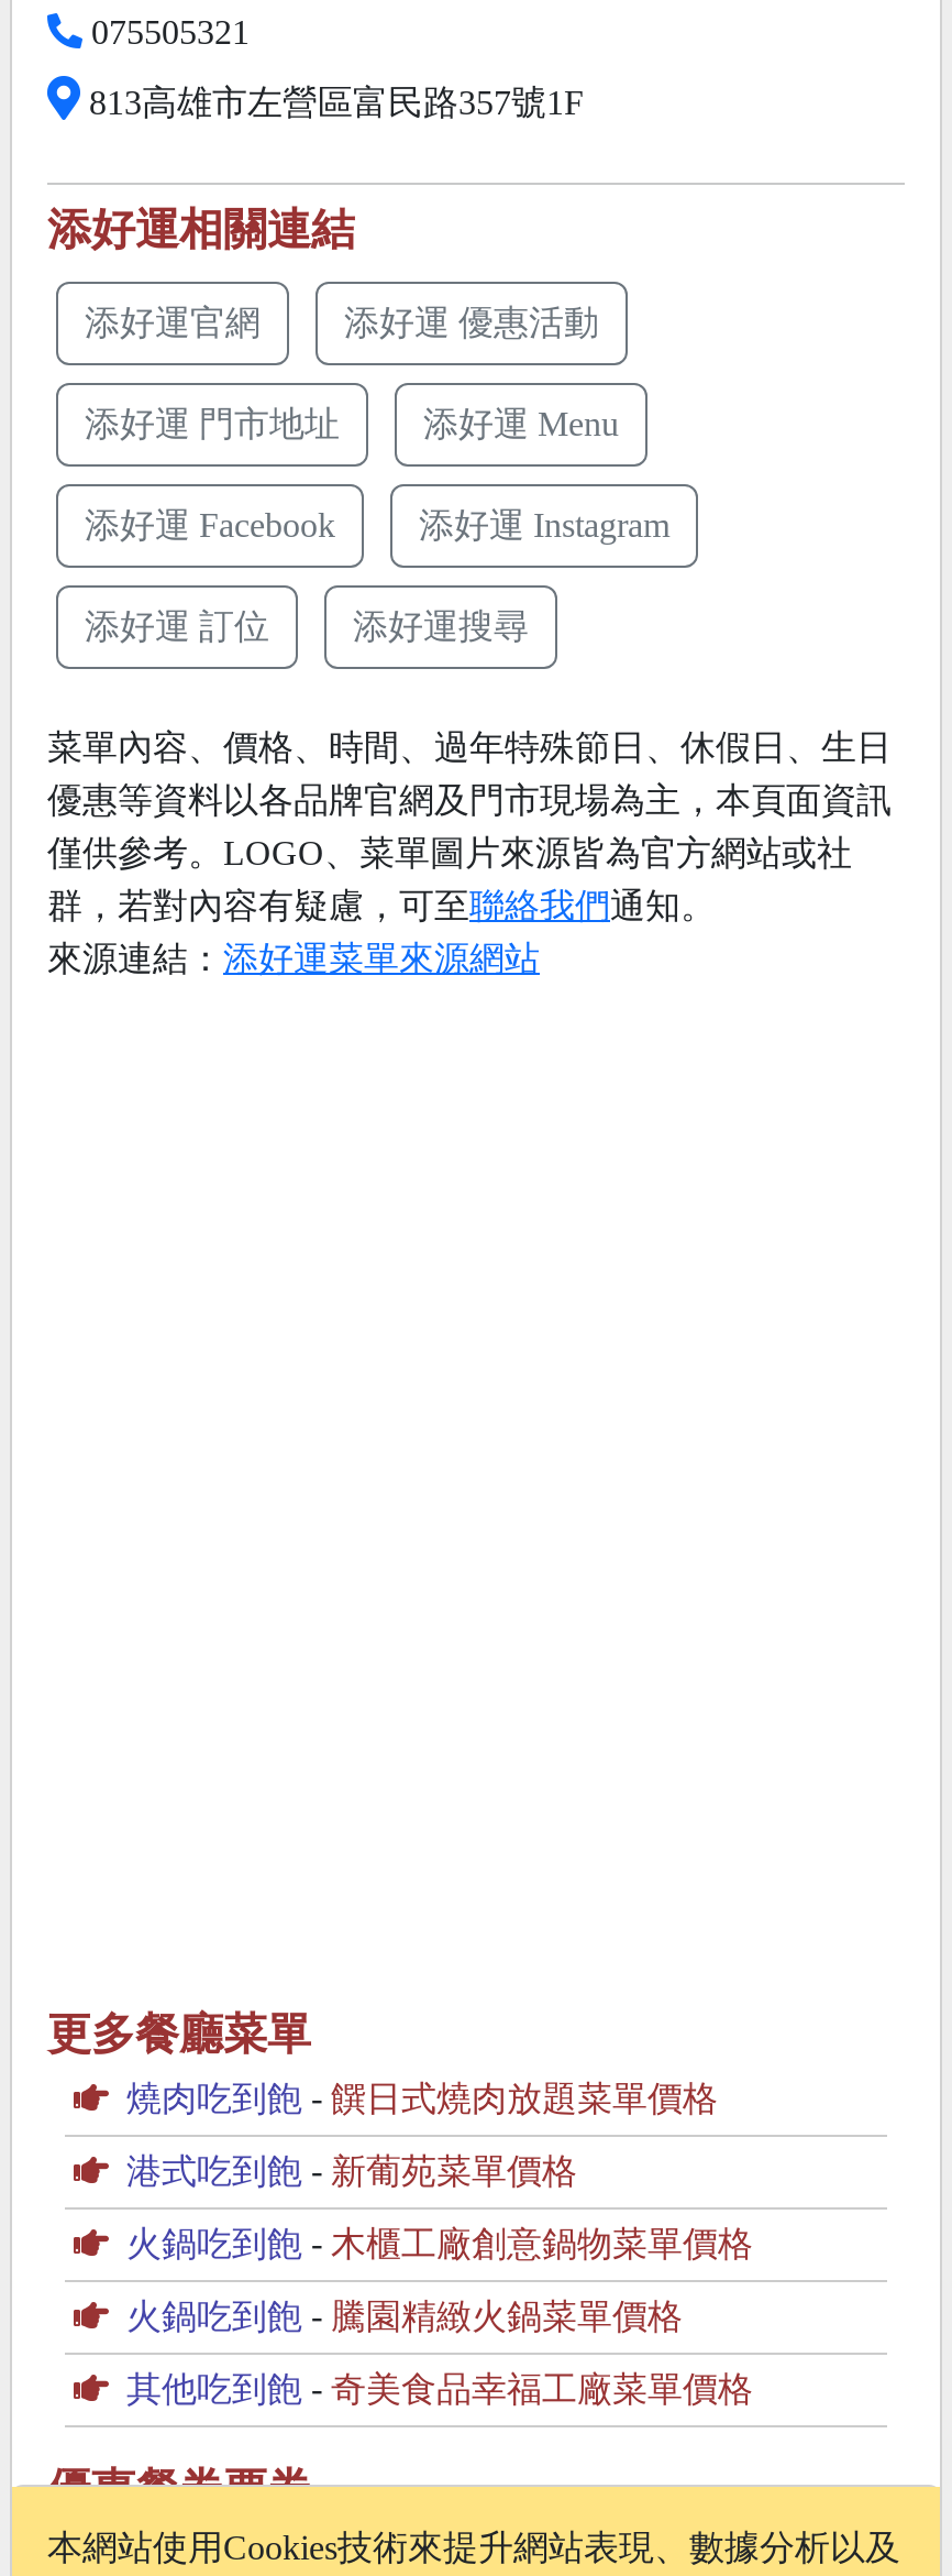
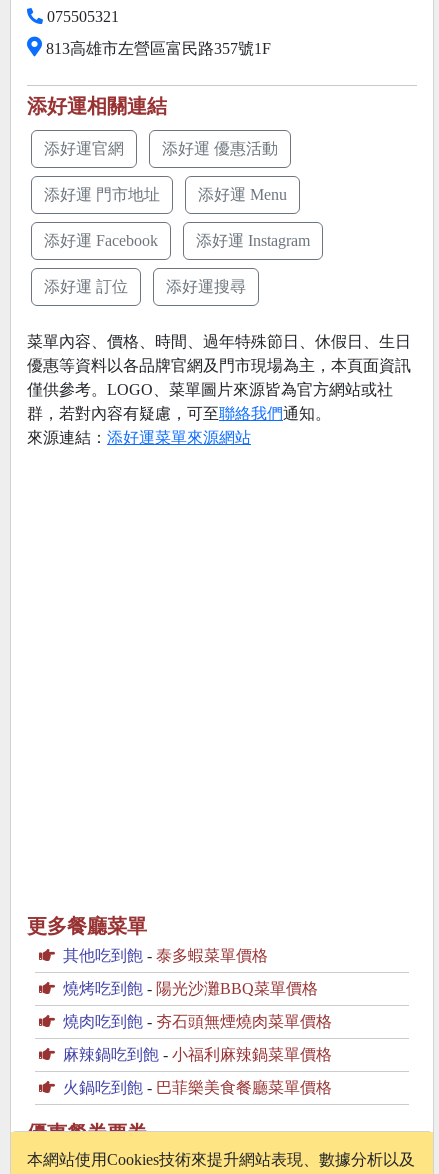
[126,2080,718,2118] 燒肉吃到飽-饌日式燒肉放題菜單價格 -> [63,947,268,964] 其他吃到飽-泰多蝦菜單價格
[126,2153,577,2190] 港式吃到飽-新葡苑菜單價格 -> [63,980,318,997] 燒烤吃到飽-陽光沙灘BBQ菜單價格
[126,2226,753,2263] 火鍋吃到飽-木櫃工廠創意鍋物菜單價格 -> [63,1013,332,1030] 燒肉吃到飽-夯石頭無煙燒肉菜單價格
[126,2298,683,2336] 火鍋吃到飽-騰園精緻火鍋菜單價格 -> [63,1046,332,1063] 麻辣鍋吃到飽-小福利麻辣鍋菜單價格
[126,2371,753,2408] 其他吃到飽-奇美食品幸福工廠菜單價格 -> [63,1079,332,1096] 火鍋吃到飽-巴菲樂美食餐廳菜單價格

